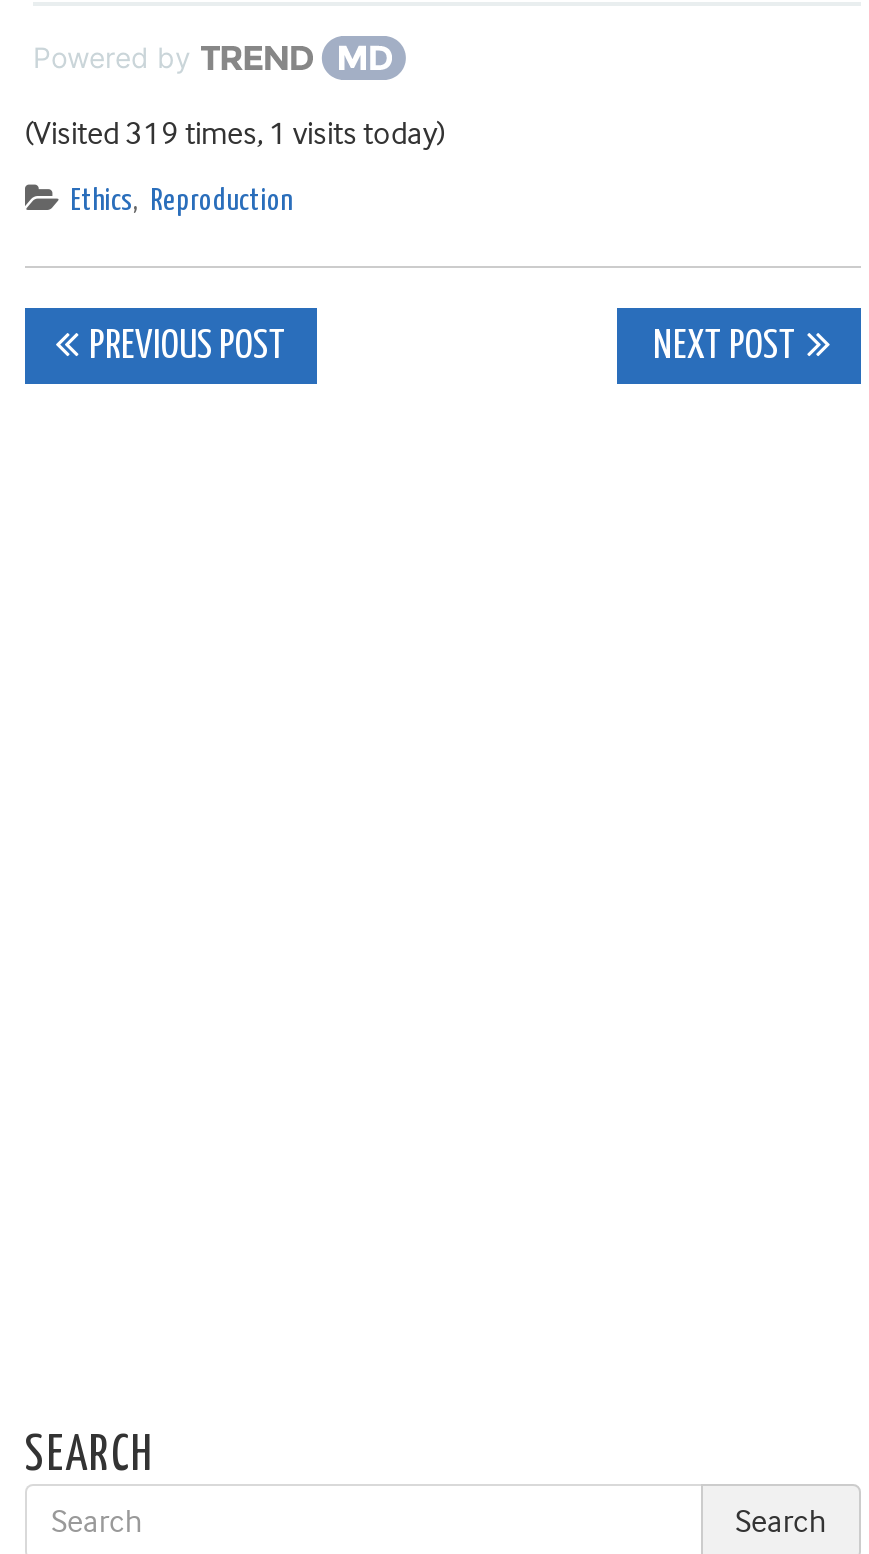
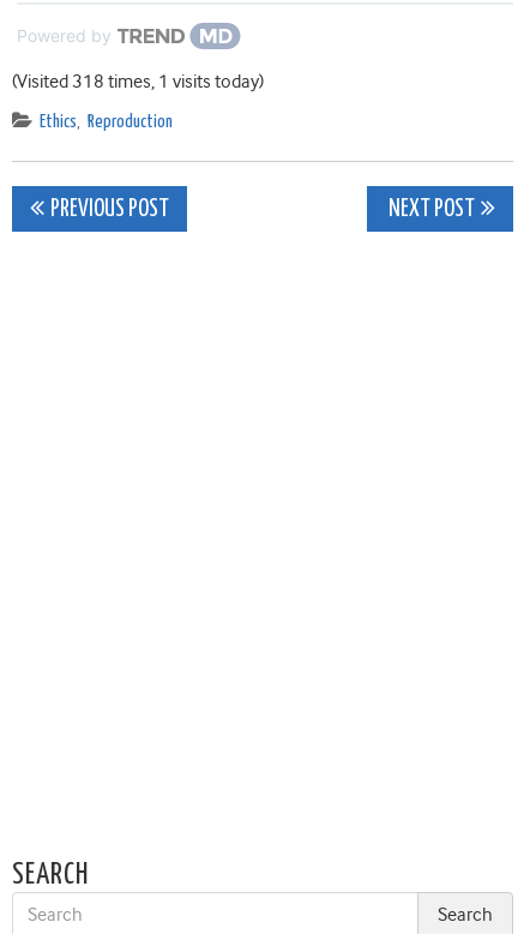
[25,116,445,152] (Visited 319 times, 1 visits today) -> [12,71,264,92] (Visited 318 times, 1 visits today)

